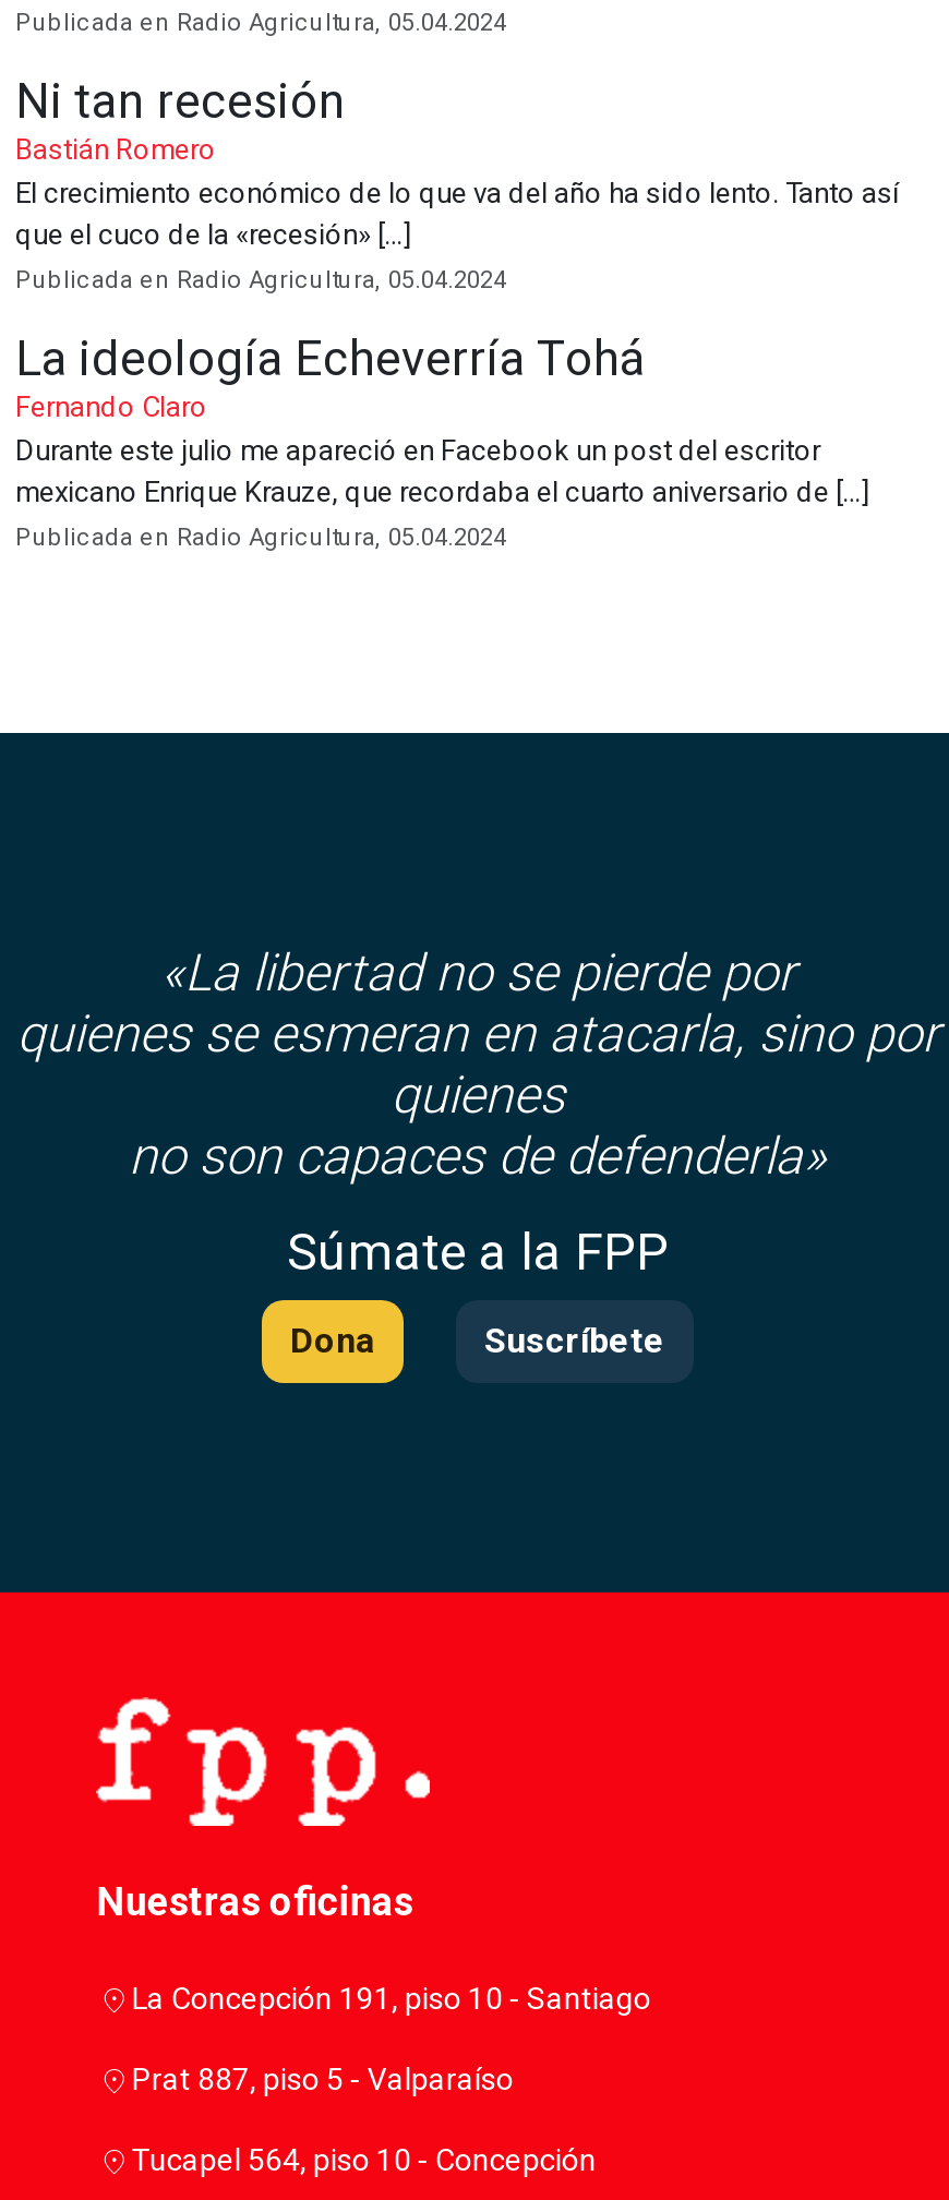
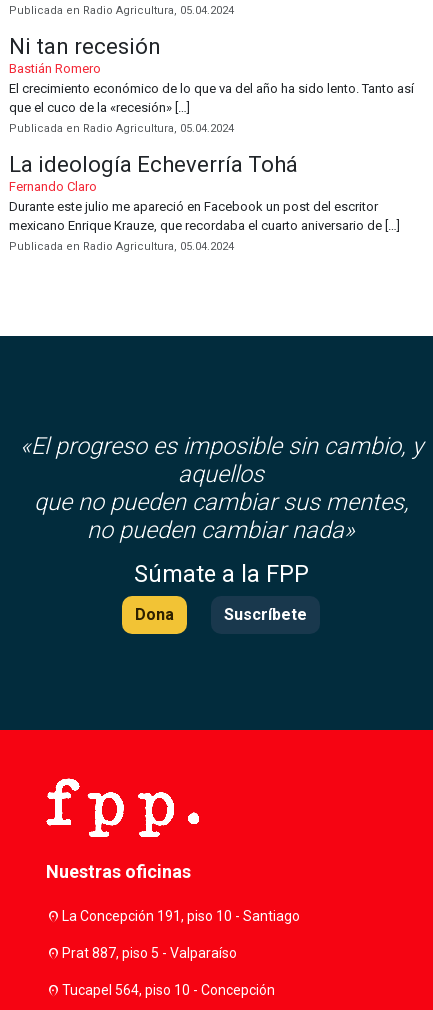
[16,942,939,1187] «La libertad no se pierde por | quienes se esmeran en atacarla, sino por | quienes | no son capaces de defenderla» -> [19,432,422,544] «El progreso es imposible sin cambio, y | aquellos | que no pueden cambiar sus mentes, | no pueden cambiar nada»

